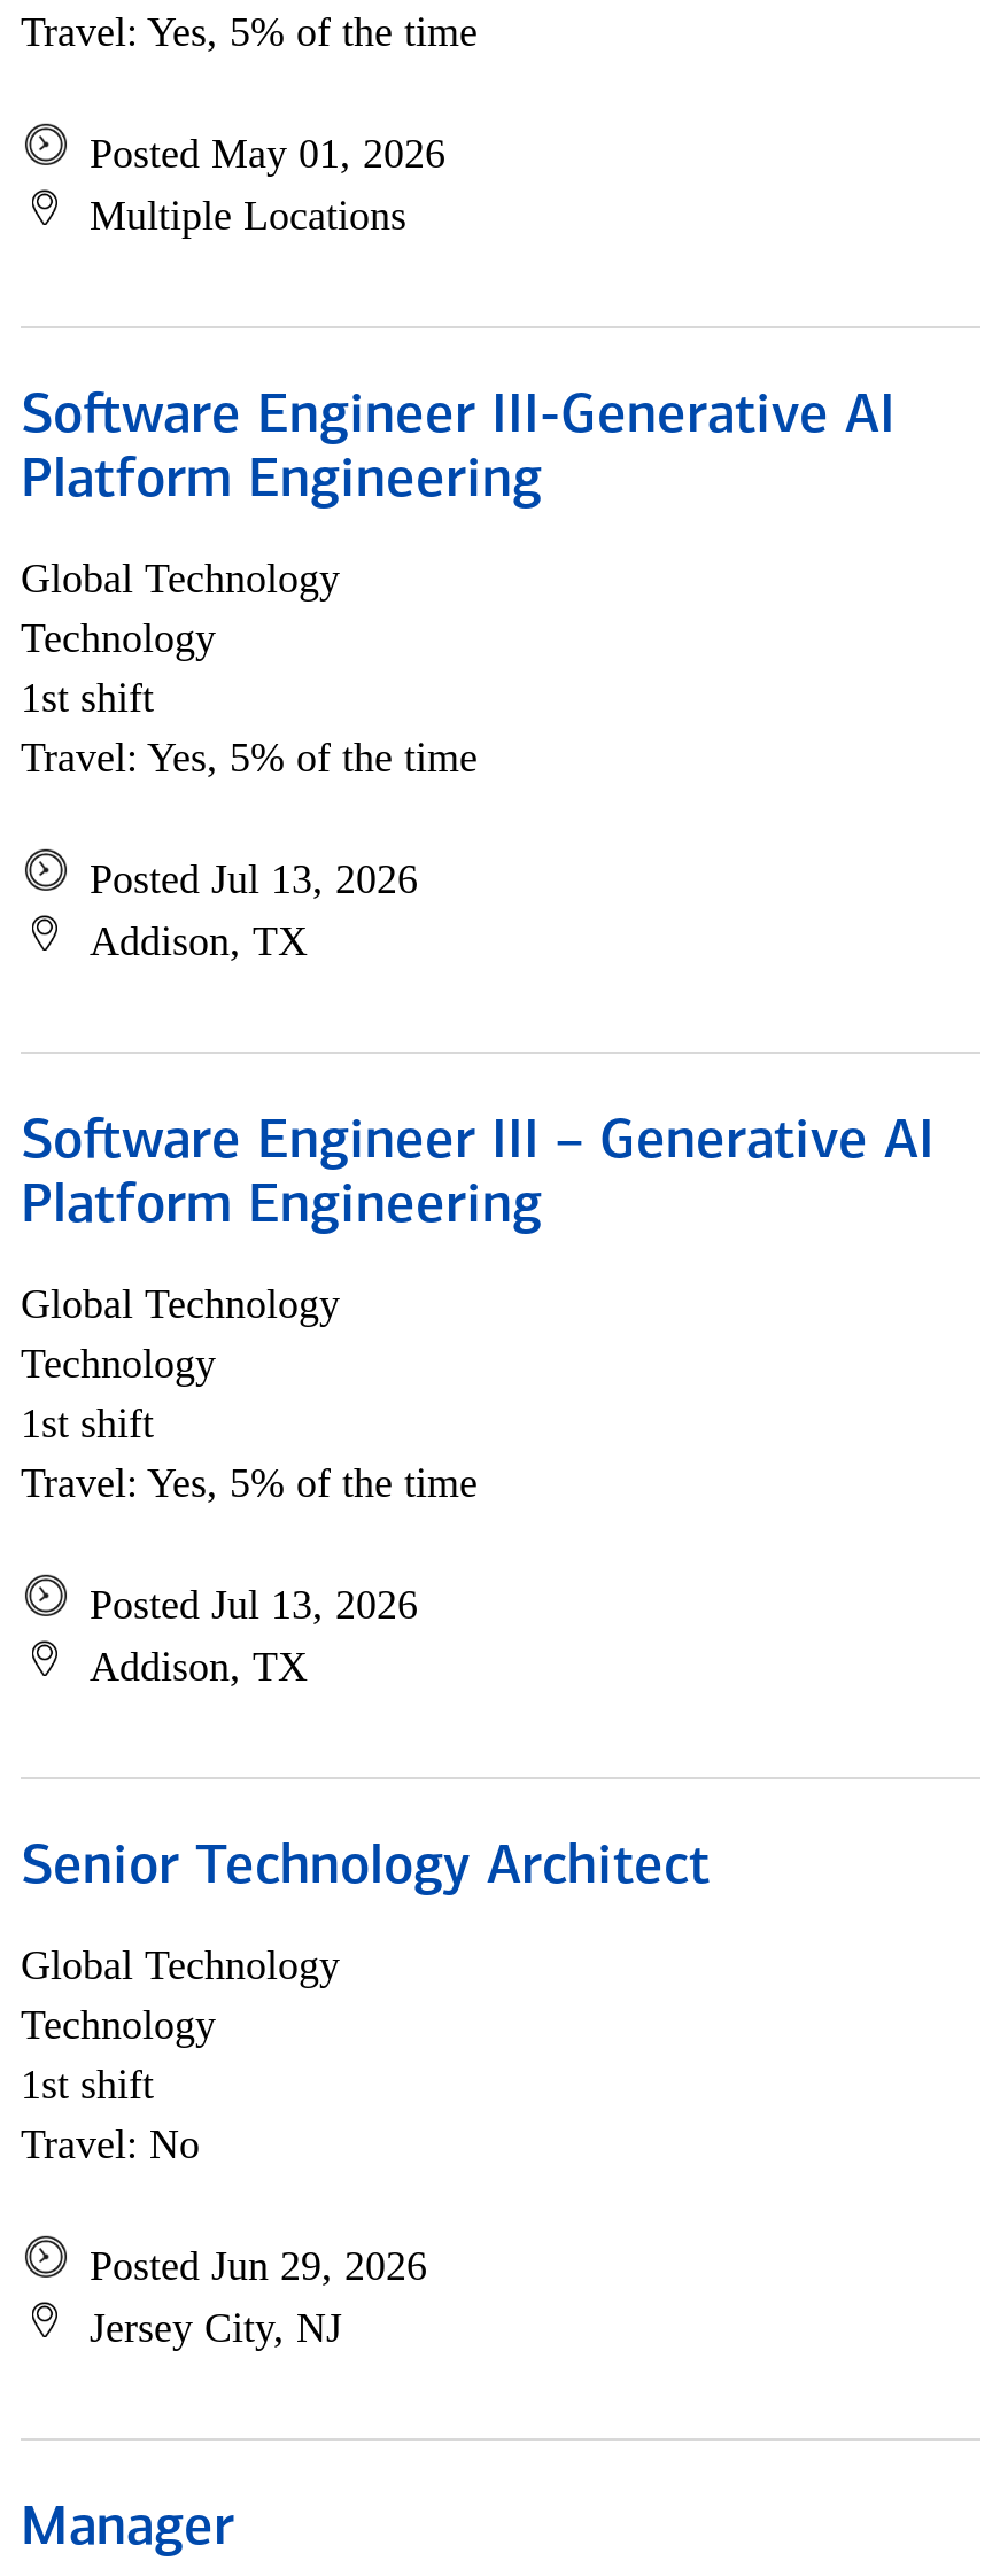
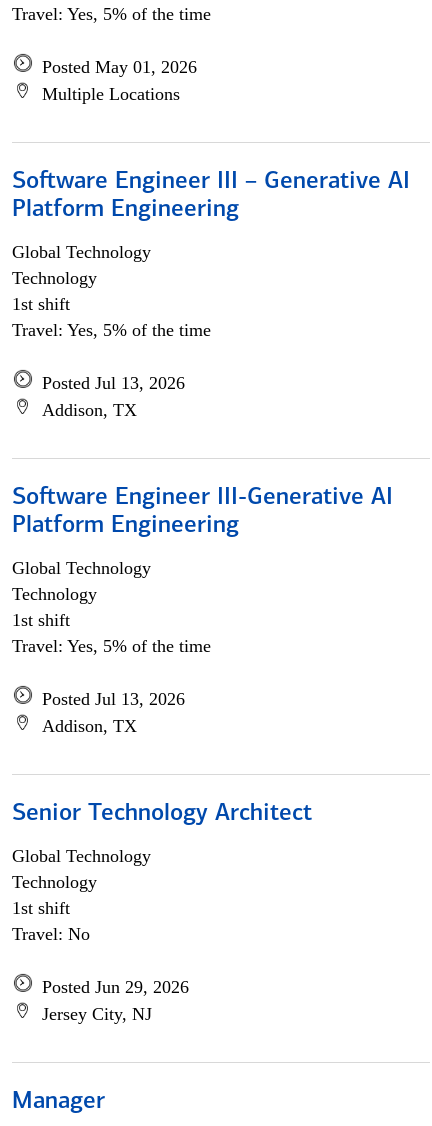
moved [21,390,896,445] -> [12,486,393,510]: Software Engineer III-Generative AI
moved [21,1116,935,1171] -> [12,170,410,194]: Software Engineer III – Generative AI

